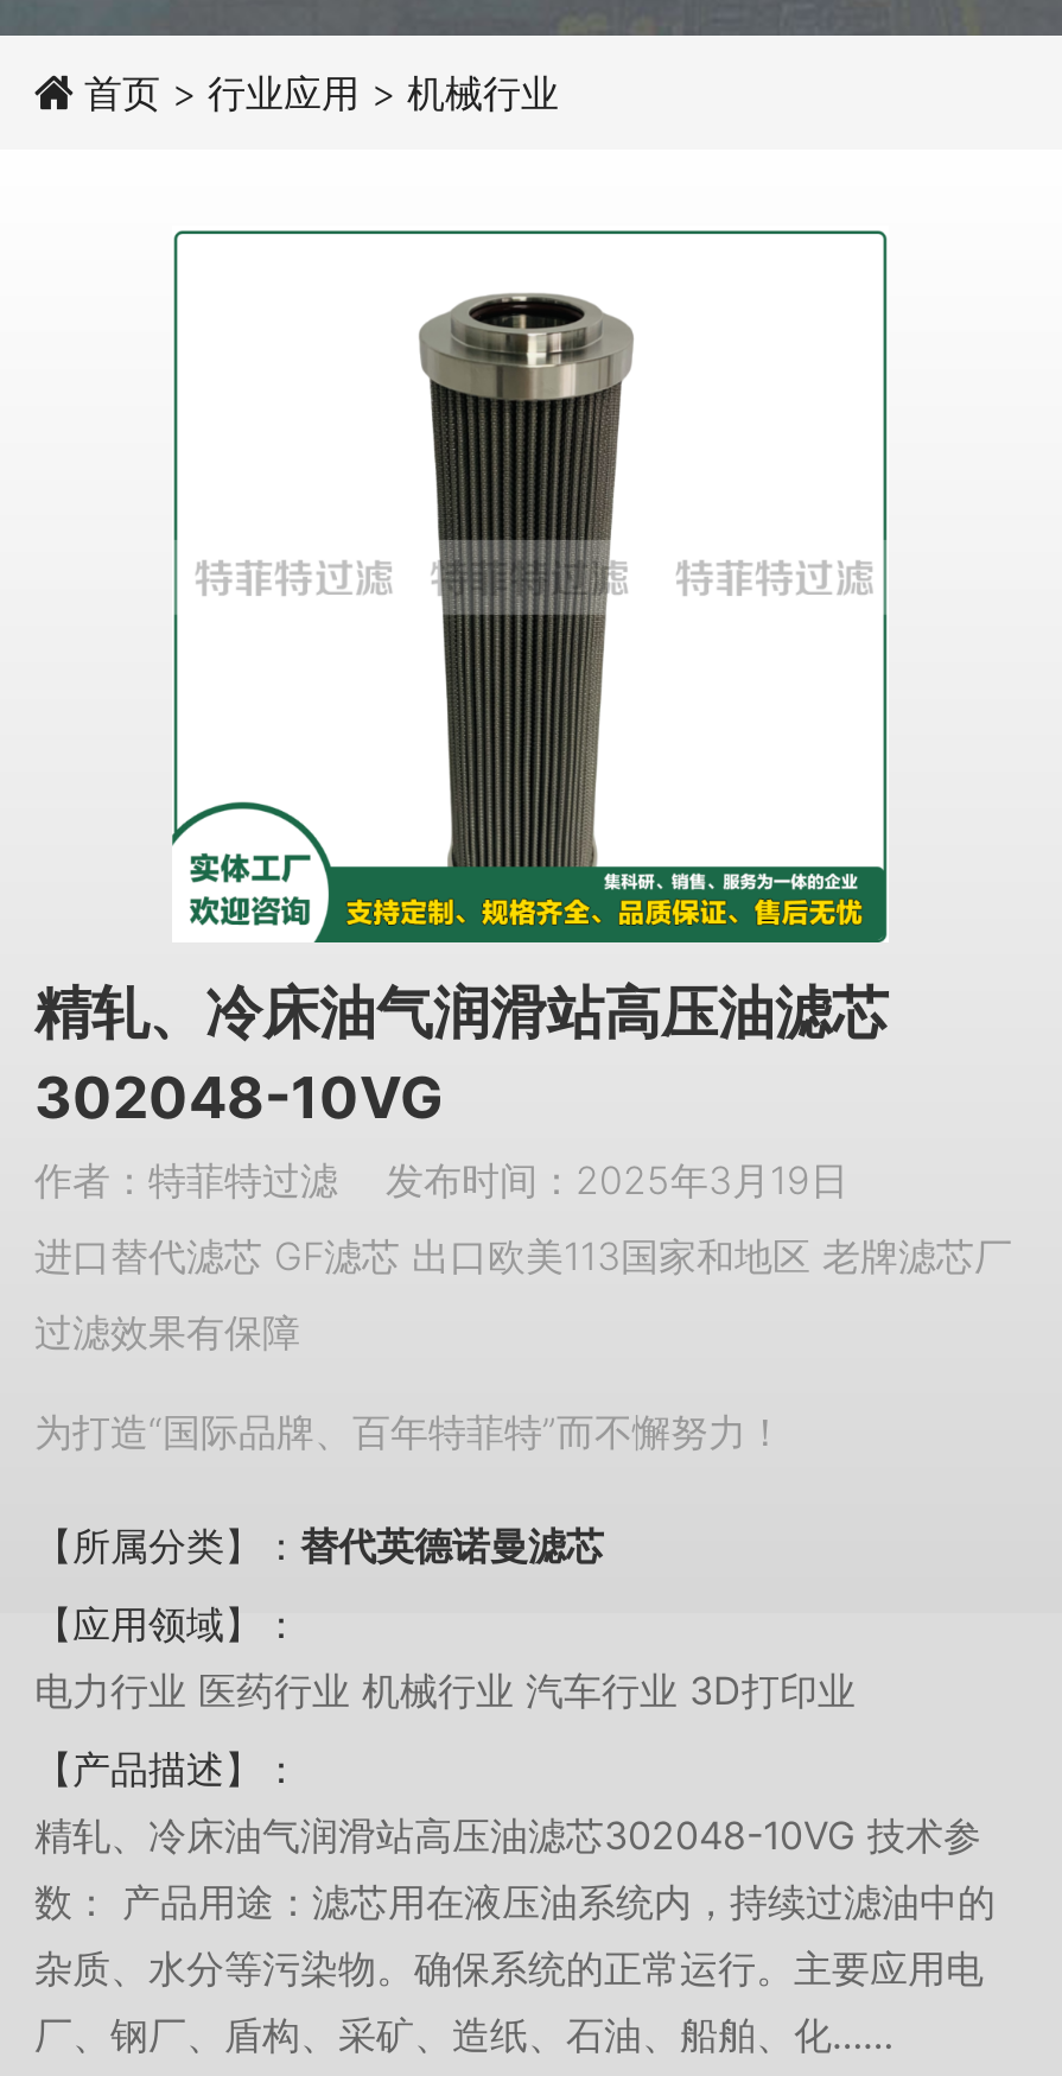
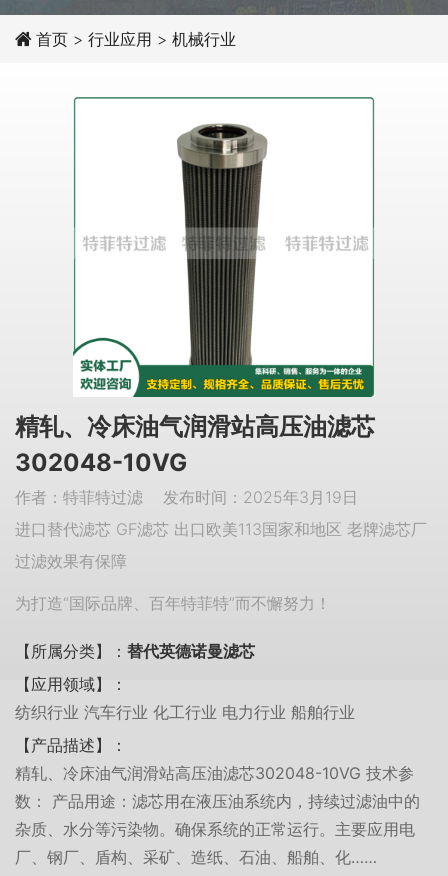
[34,1667,856,1714] 电力行业 医药行业 机械行业 汽车行业 3D打印业 -> [15,702,355,722] 纺织行业 汽车行业 化工行业 电力行业 船舶行业

